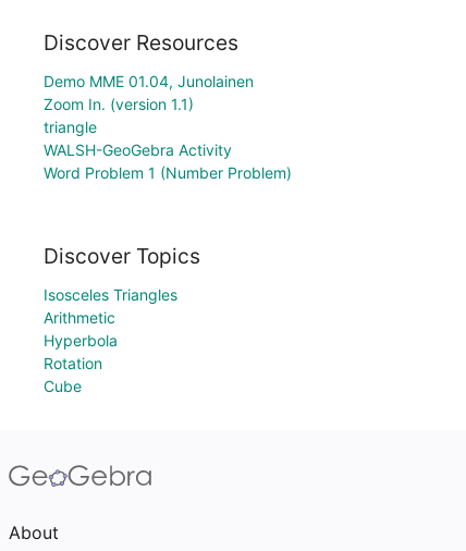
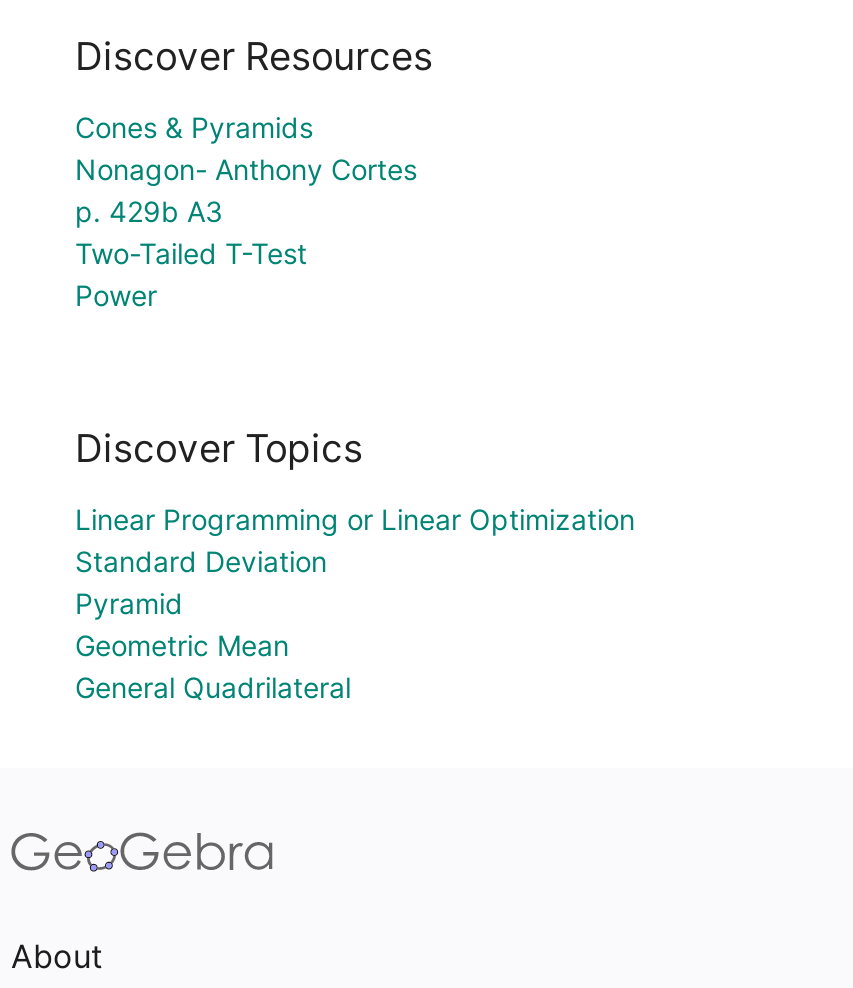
[44,72,292,182] Demo MME 01.04, Junolainen | Zoom In. (version 1.1) | triangle | WALSH-GeoGebra Activity | Word Problem 1 (Number Problem) -> [75,111,417,313] Cones & Pyramids | Nonagon- Anthony Cortes | p. 429b A3 | Two-Tailed T-Test | Power
[44,285,177,395] Isosceles Triangles | Arithmetic | Hyperbola | Rotation | Cube -> [75,502,635,704] Linear Programming or Linear Optimization | Standard Deviation | Pyramid | Geometric Mean | General Quadrilateral

